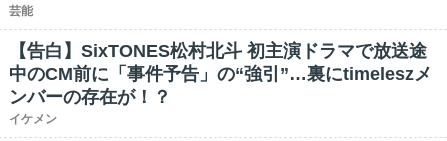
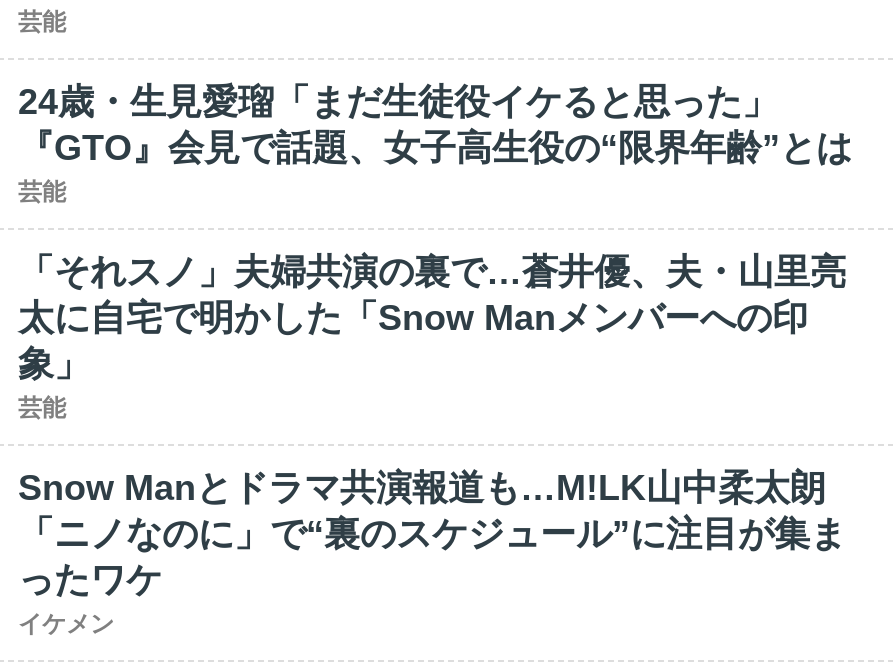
[9,41,432,107] 【告白】SixTONES松村北斗 初主演ドラマで放送途 | 中のCM前に「事件予告」の“強引”…裏にtimeleszメ | ンバーの存在が！？ -> [18,82,852,600] 24歳・生見愛瑠「まだ生徒役イケると思った」 | 『GTO』会見で話題、女子高生役の“限界年齢”とは | 芸能 | 「それスノ」夫婦共演の裏で…蒼井優、夫・山里亮 | 太に自宅で明かした「Snow Manメンバーへの印 | 象」 | 芸能 | Snow Manとドラマ共演報道も…M!LK山中柔太朗 | 「ニノなのに」で“裏のスケジュール”に注目が集ま | ったワケ

